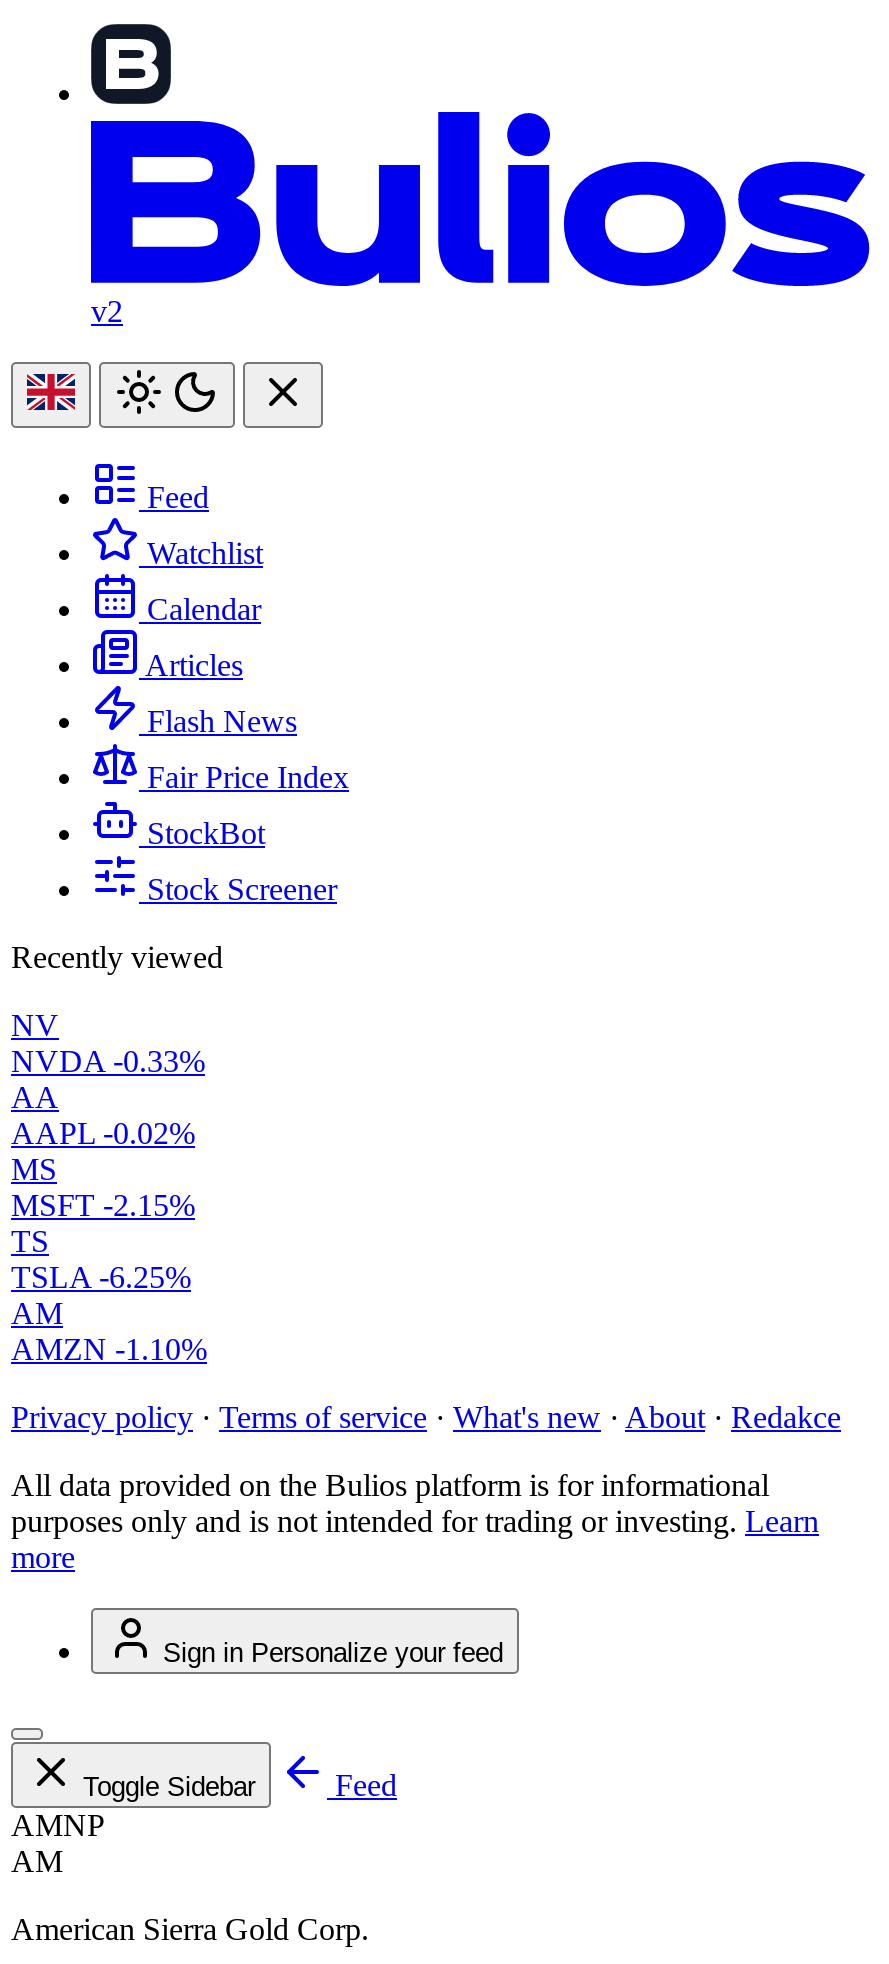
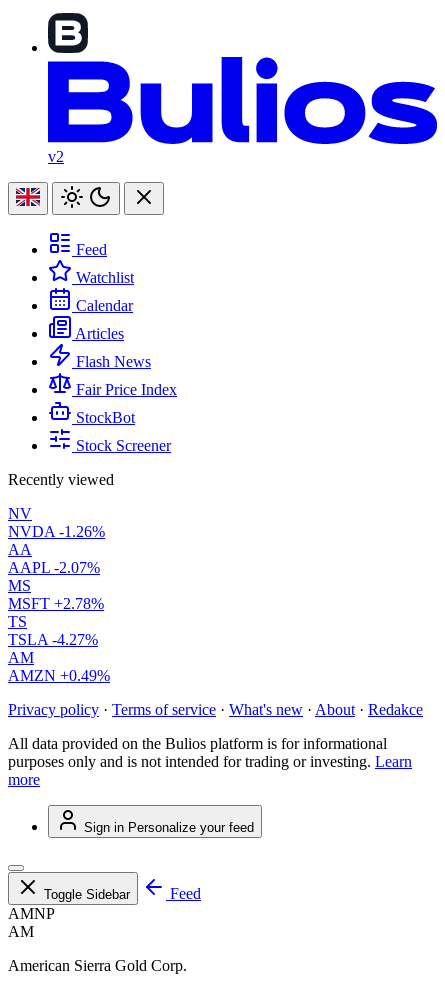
[11,1044,205,1078] NVDA -0.33% -> [8,523,105,540] NVDA -1.26%
[11,1116,195,1150] AAPL -0.02% -> [8,559,100,576] AAPL -2.07%
[11,1188,195,1222] MSFT -2.15% -> [8,595,104,612] MSFT +2.78%
[11,1260,191,1294] TSLA -6.25% -> [8,631,98,648] TSLA -4.27%
[11,1332,207,1366] AMZN -1.10% -> [8,667,110,684] AMZN +0.49%

